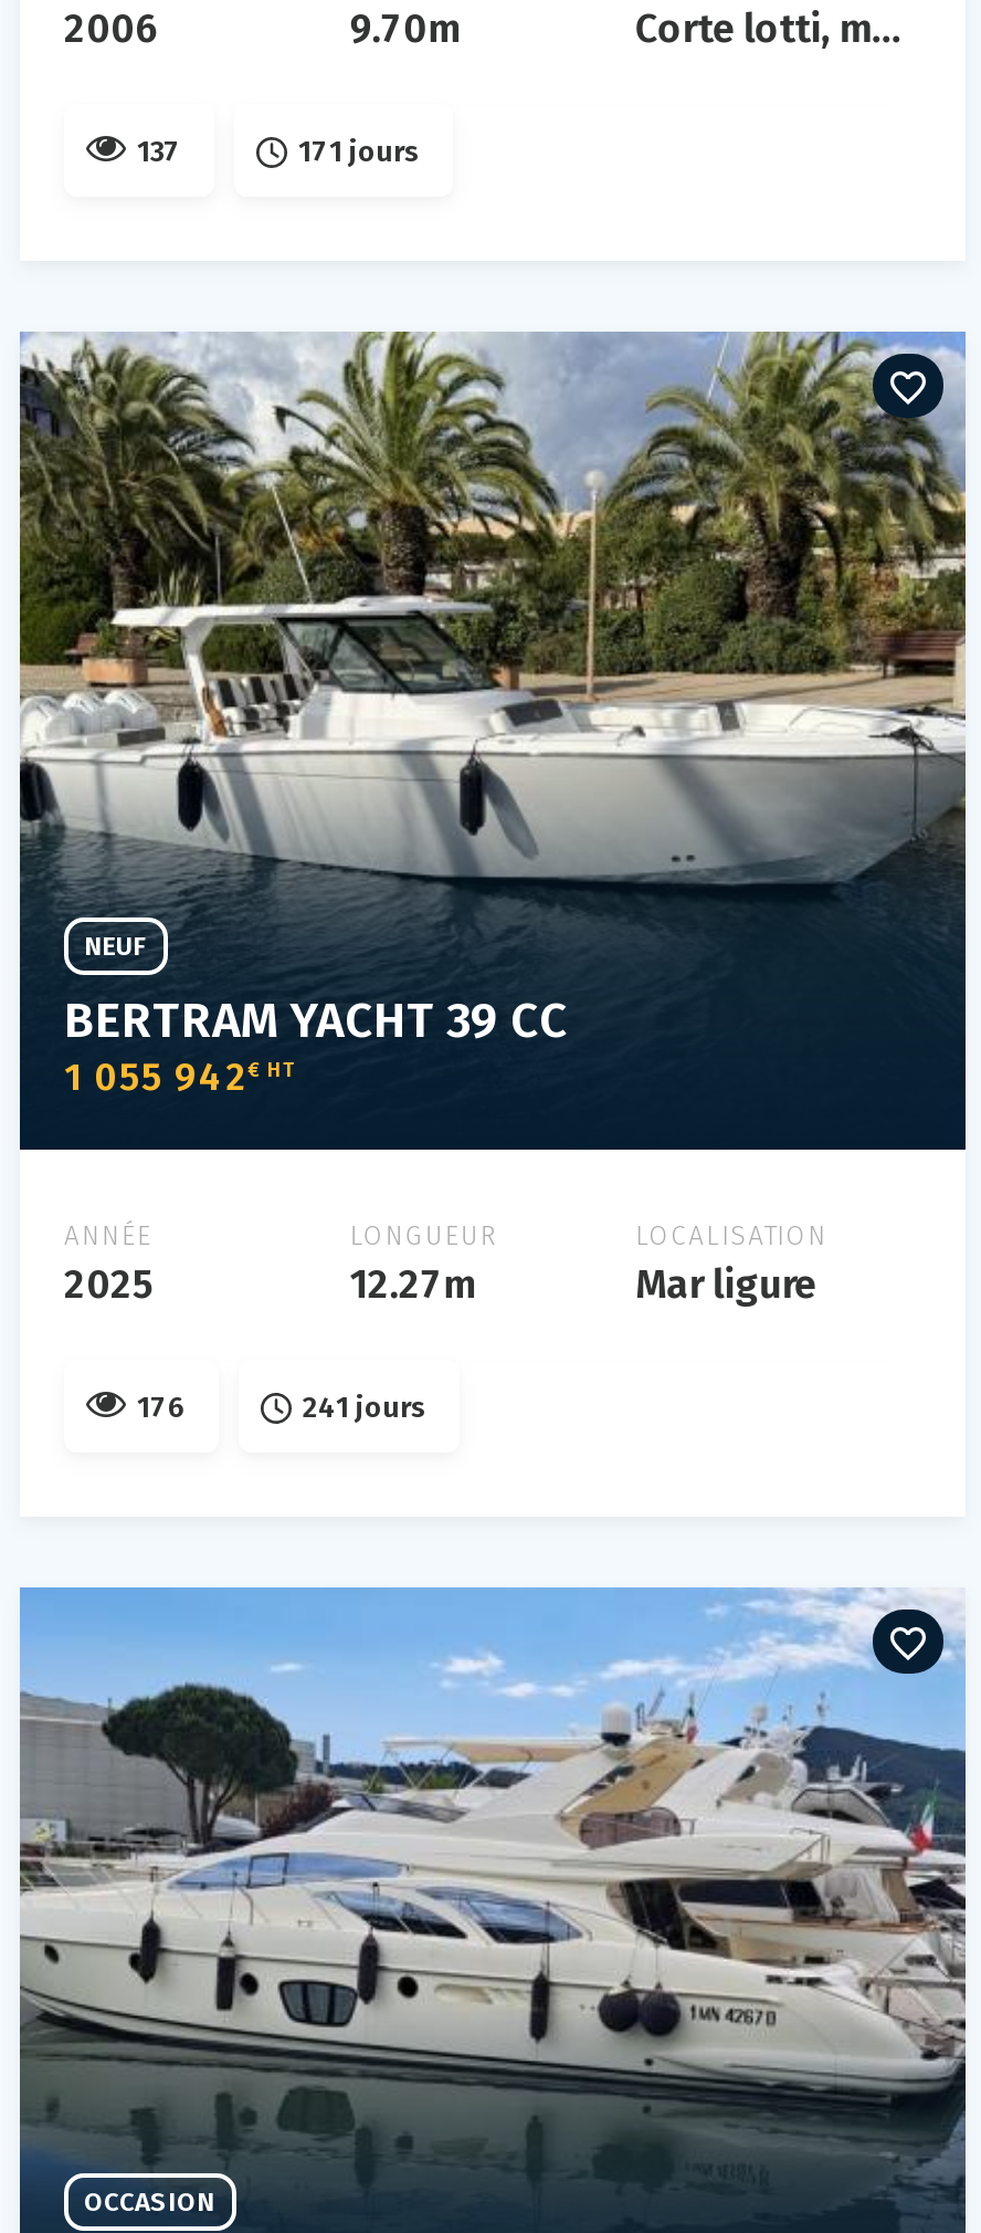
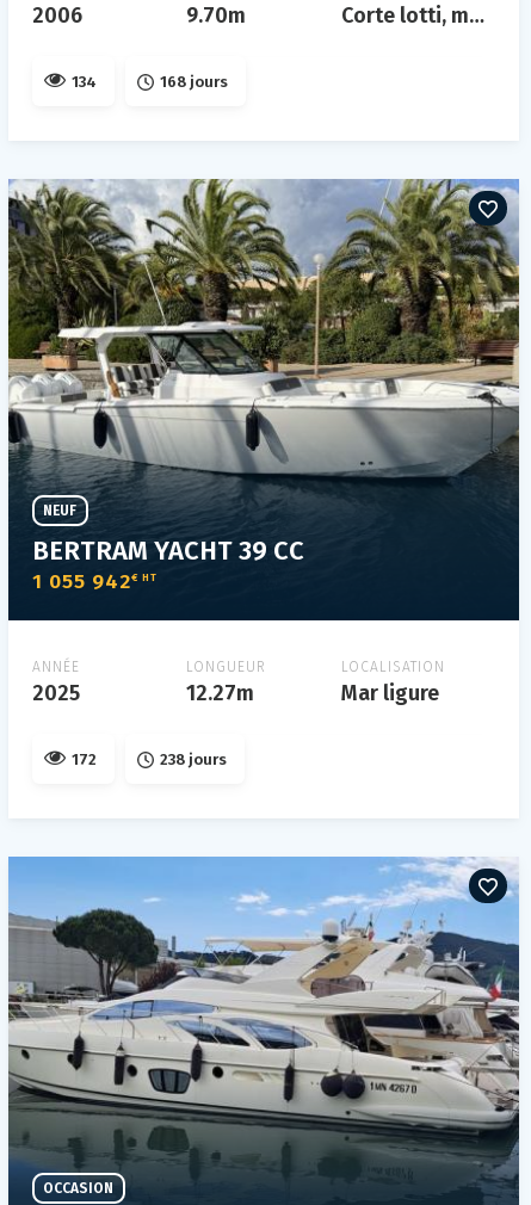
[137,135,181,168] 137 -> [72,73,97,91] 134
[298,135,420,168] 171 jours -> [160,73,228,91] 168 jours
[137,1391,186,1424] 176 -> [72,750,97,768] 172
[303,1391,426,1424] 241 jours -> [160,750,227,768] 238 jours

